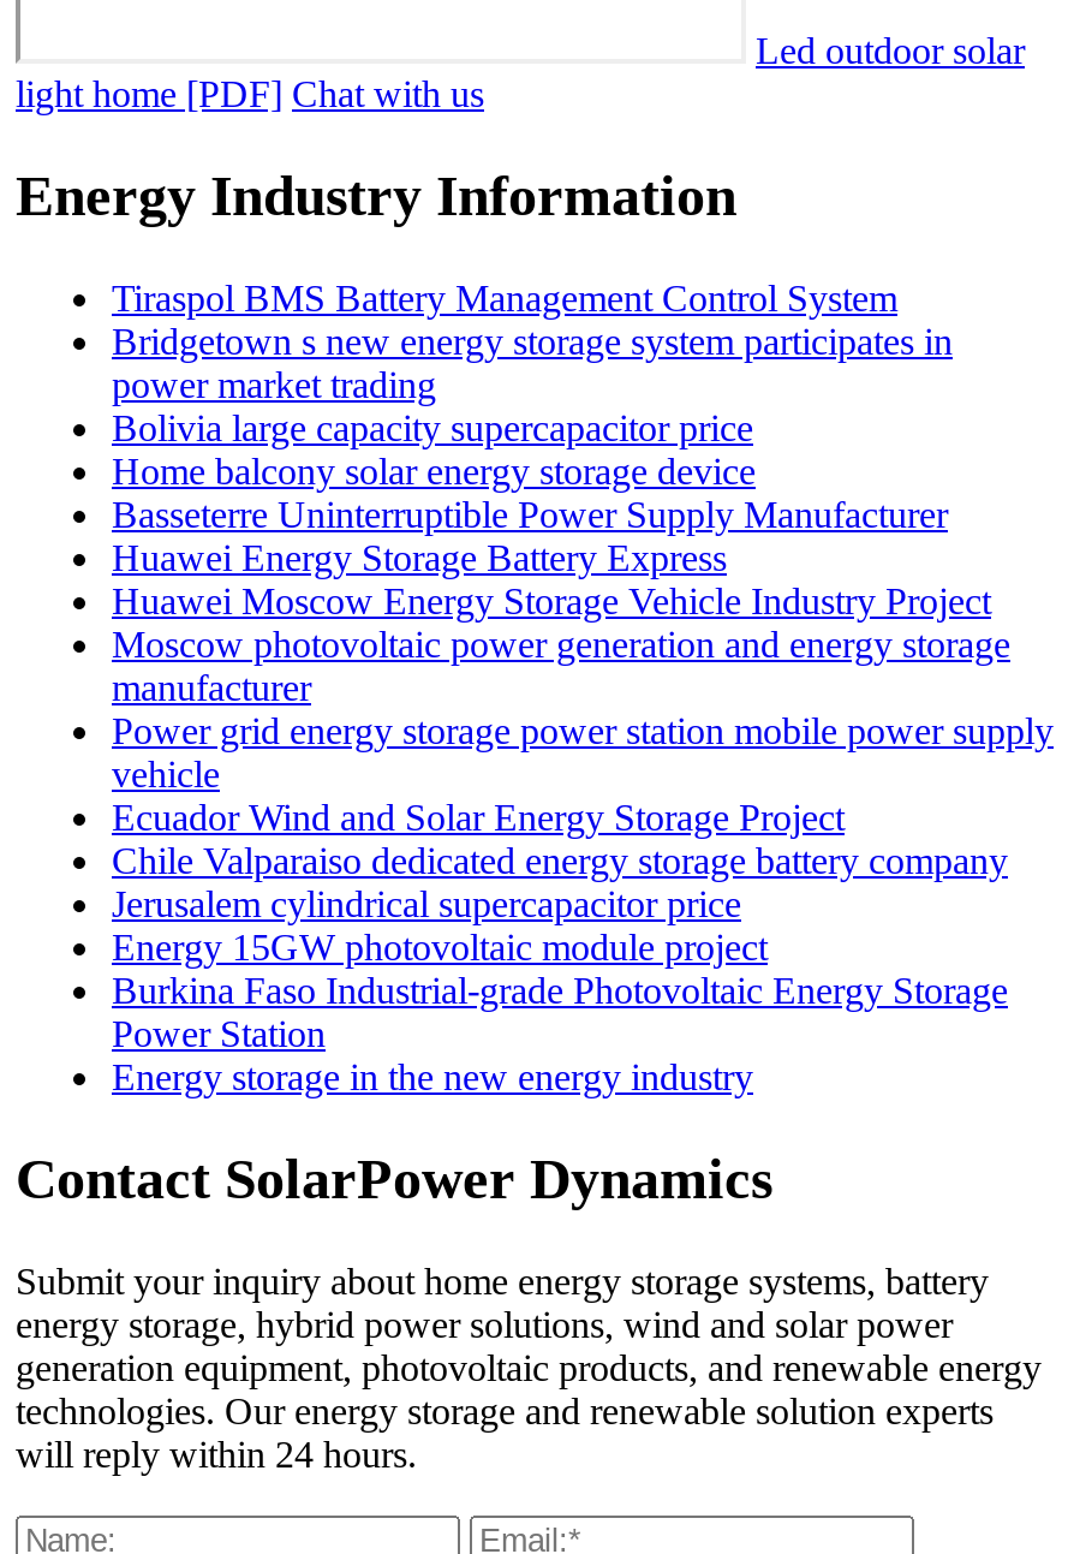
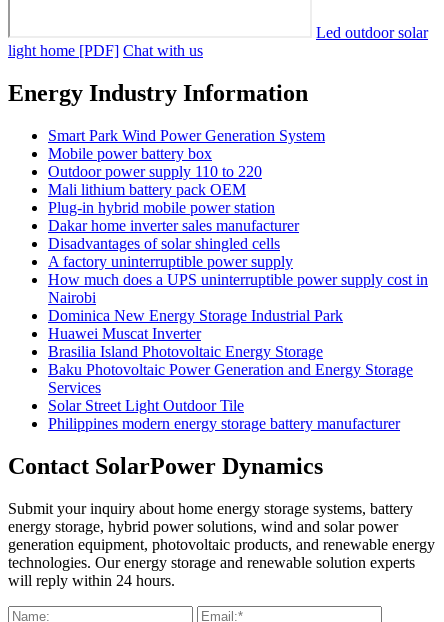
[112,277,1054,1097] Tiraspol BMS Battery Management Control System | Bridgetown s new energy storage system participates in | power market trading | Bolivia large capacity supercapacitor price | Home balcony solar energy storage device | Basseterre Uninterruptible Power Supply Manufacturer | Huawei Energy Storage Battery Express | Huawei Moscow Energy Storage Vehicle Industry Project | Moscow photovoltaic power generation and energy storage | manufacturer | Power grid energy storage power station mobile power supply | vehicle | Ecuador Wind and Solar Energy Storage Project | Chile Valparaiso dedicated energy storage battery company | Jerusalem cylindrical supercapacitor price | Energy 15GW photovoltaic module project | Burkina Faso Industrial-grade Photovoltaic Energy Storage | Power Station | Energy storage in the new energy industry -> [48,127,428,432] Smart Park Wind Power Generation System | Mobile power battery box | Outdoor power supply 110 to 220 | Mali lithium battery pack OEM | Plug-in hybrid mobile power station | Dakar home inverter sales manufacturer | Disadvantages of solar shingled cells | A factory uninterruptible power supply | How much does a UPS uninterruptible power supply cost in | Nairobi | Dominica New Energy Storage Industrial Park | Huawei Muscat Inverter | Brasilia Island Photovoltaic Energy Storage | Baku Photovoltaic Power Generation and Energy Storage | Services | Solar Street Light Outdoor Tile | Philippines modern energy storage battery manufacturer

